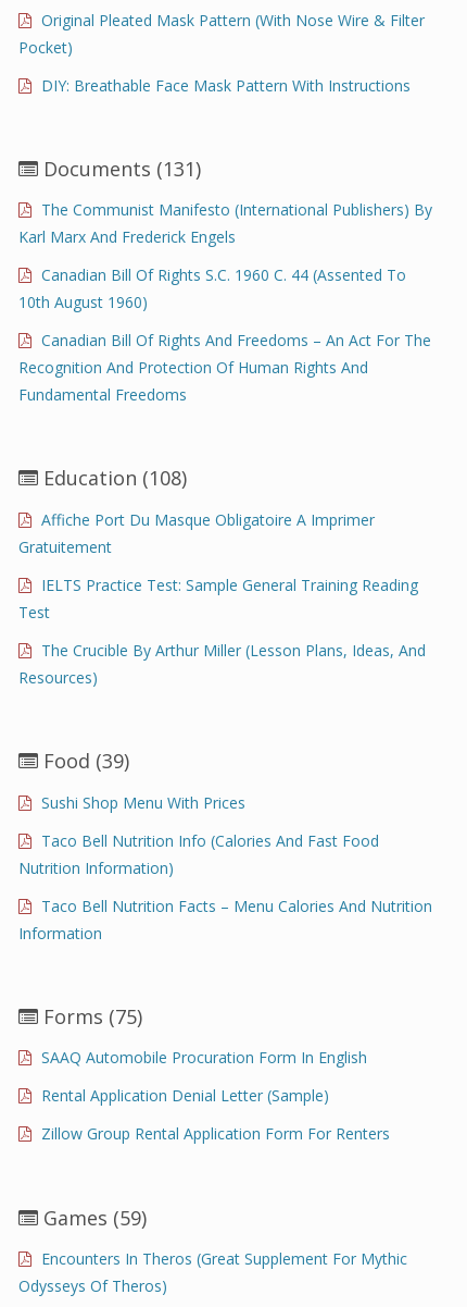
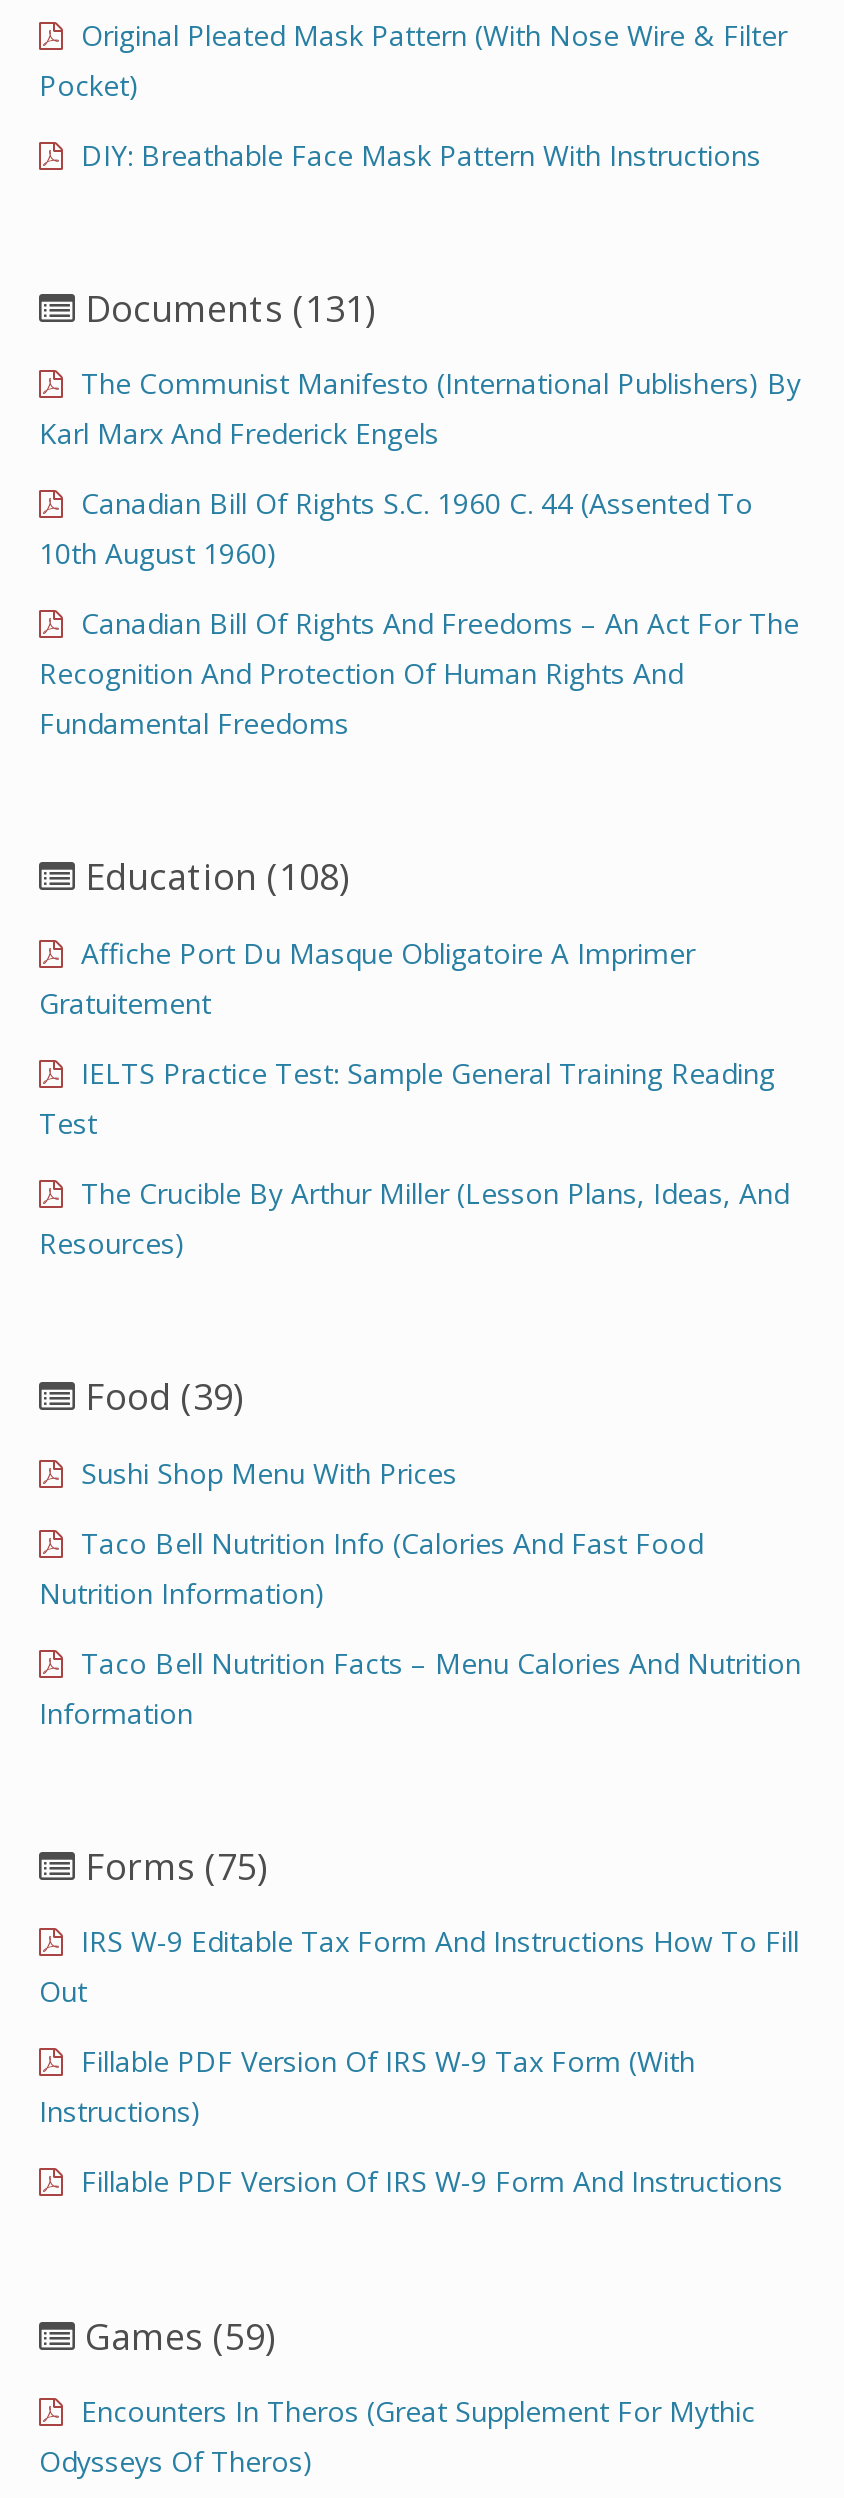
[37,1047,367,1068] SAAQ Automobile Procuration Form In English -> [39,1923,799,2011] IRS W-9 Editable Tax Form And Instructions How To Fill | Out
[37,1085,329,1106] Rental Application Denial Letter (Sample) -> [39,2043,695,2131] Fillable PDF Version Of IRS W-9 Tax Form (with | Instructions)
[37,1124,390,1144] Zillow Group Rental Application Form For Renters -> [73,2163,783,2201] Fillable PDF Version Of IRS W-9 Form And Instructions

